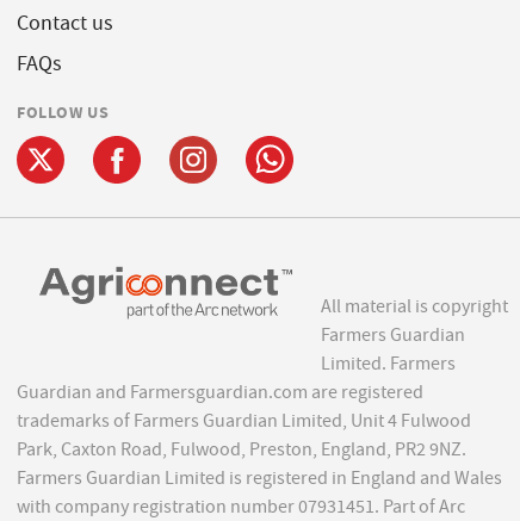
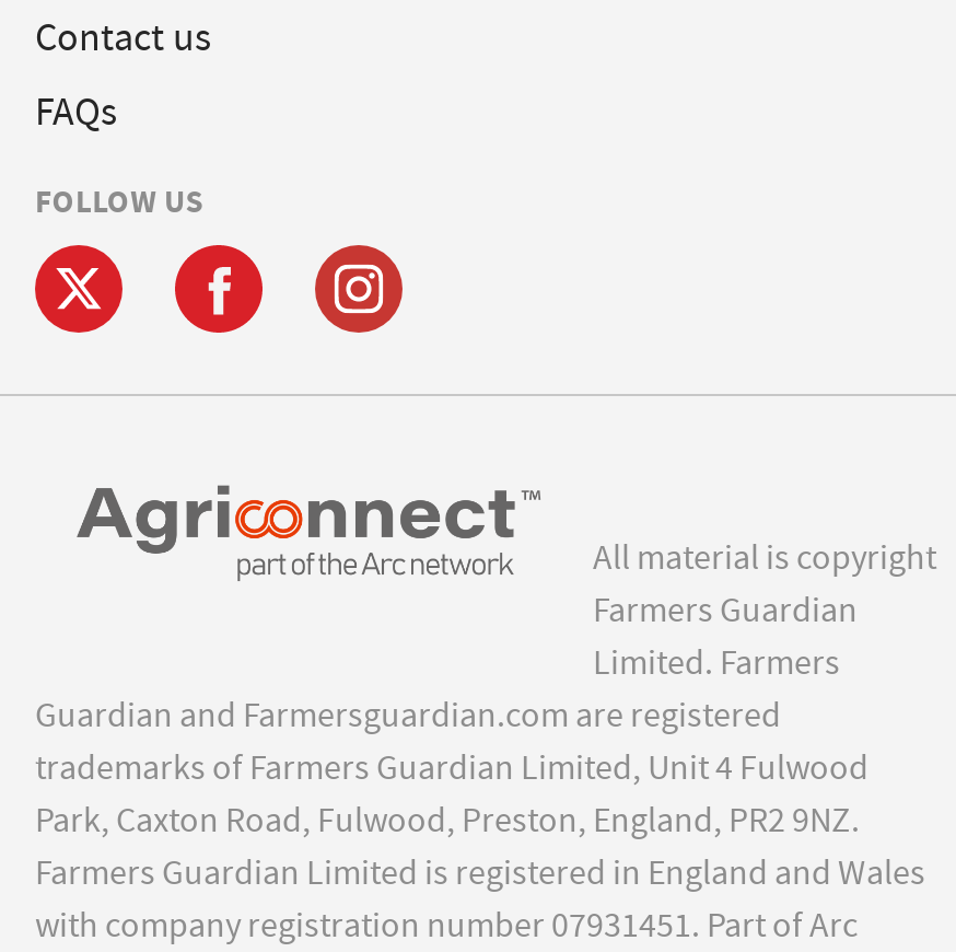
[244,135,295,185] [image] -> none

